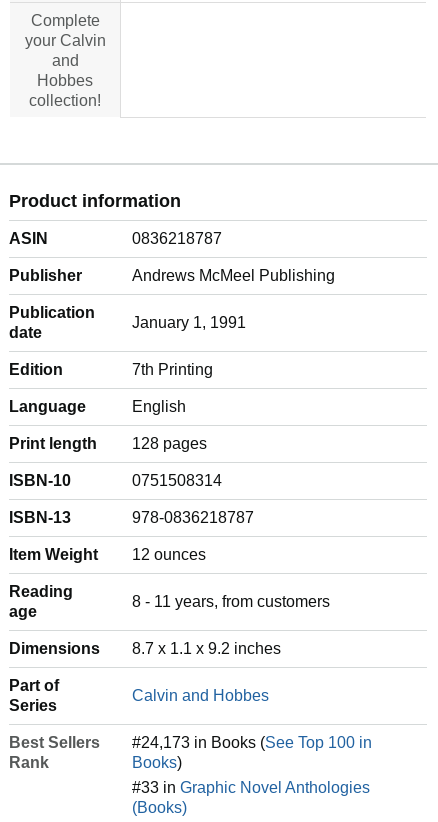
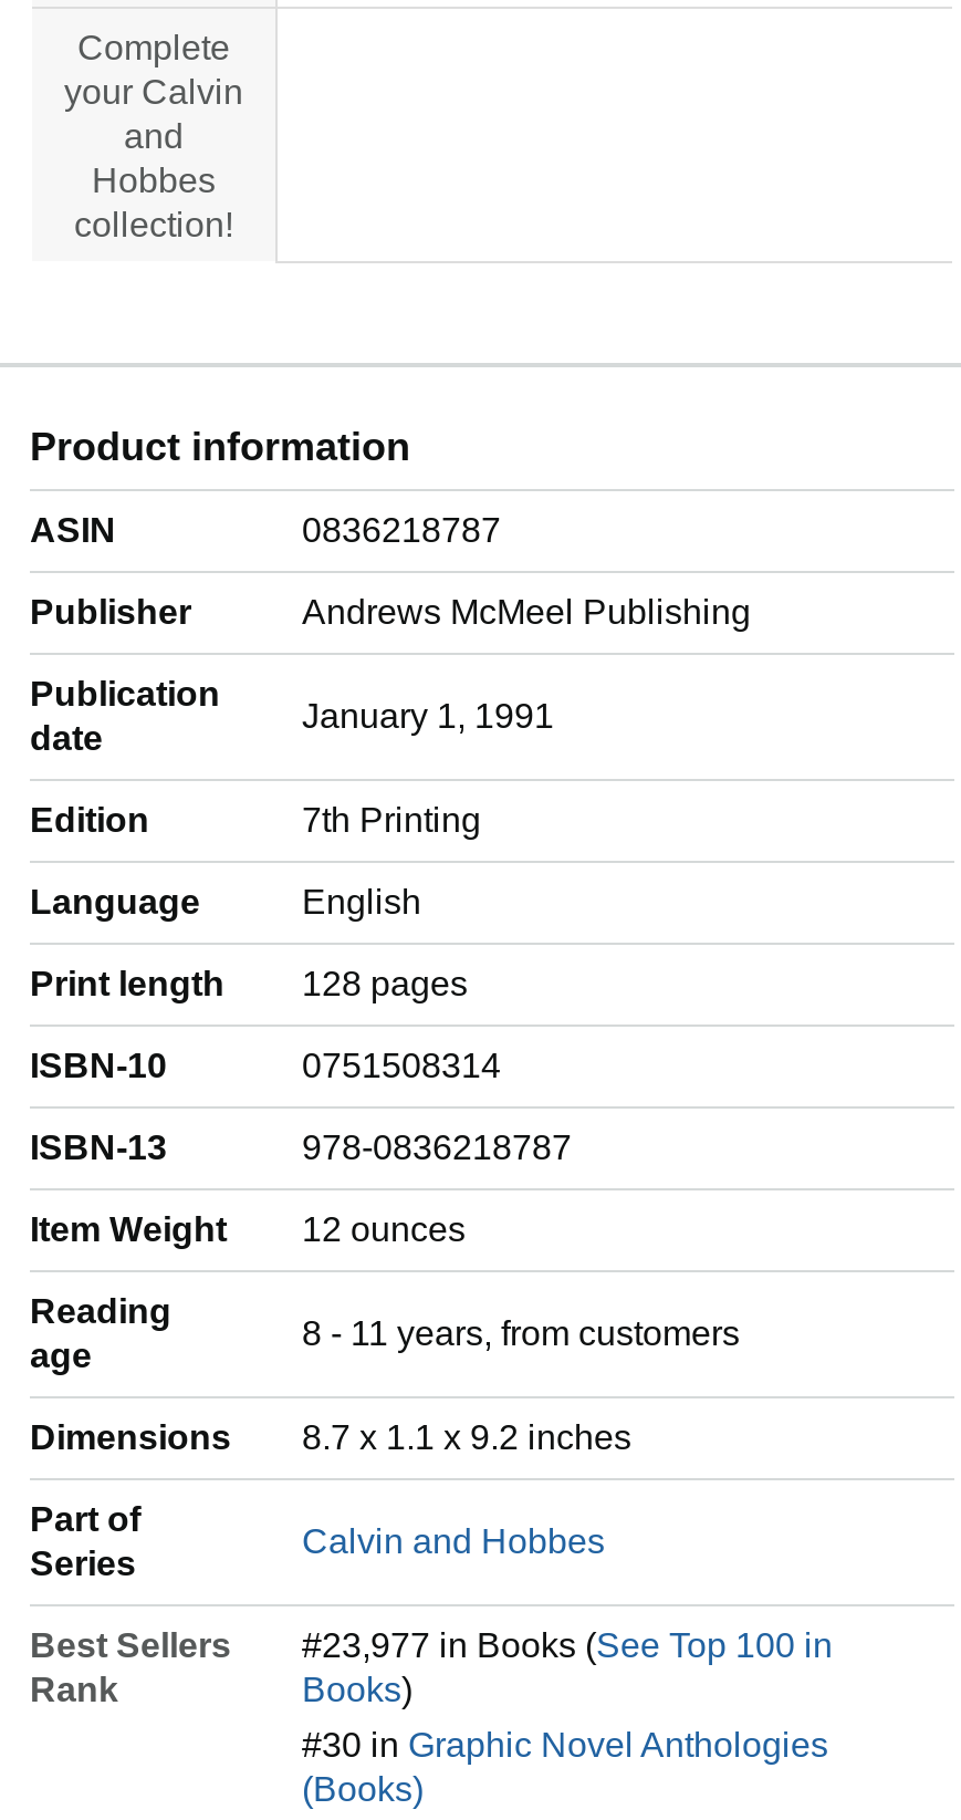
[132,734,372,751] #24,173 in Books (See Top 100 in -> [302,1626,833,1664] #23,977 in Books (See Top 100 in
[132,779,370,796] #33 in Graphic Novel Anthologies -> [302,1726,828,1763] #30 in Graphic Novel Anthologies

